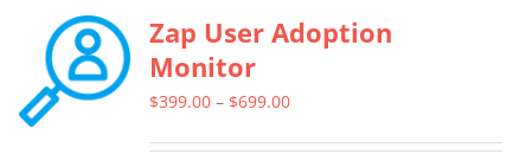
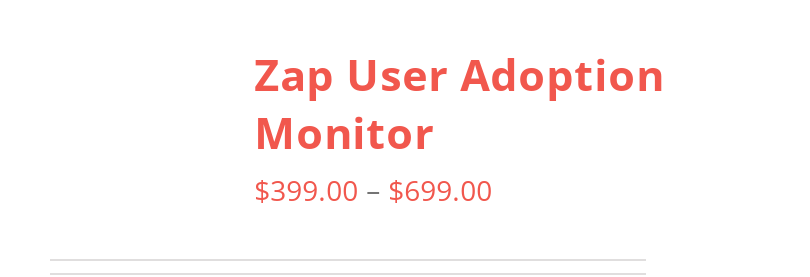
[18,14,132,128] [image] -> none

